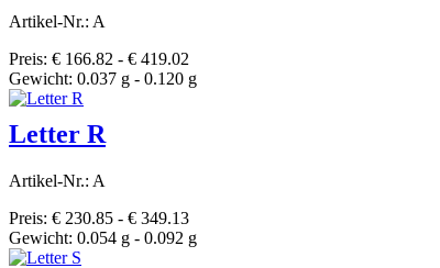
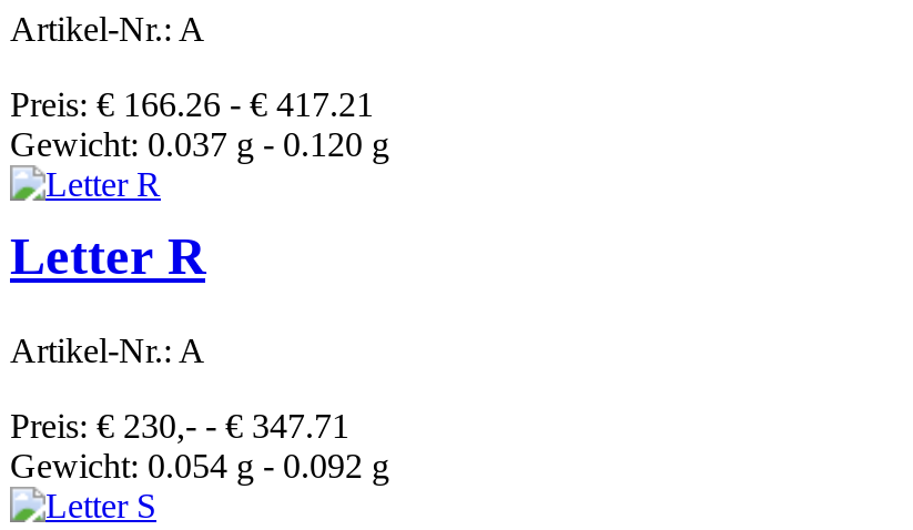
[9,49,189,68] Preis: € 166.82 - € 419.02 -> [10,85,374,123] Preis: € 166.26 - € 417.21
[9,208,189,227] Preis: € 230.85 - € 349.13 -> [10,406,349,444] Preis: € 230,- - € 347.71

